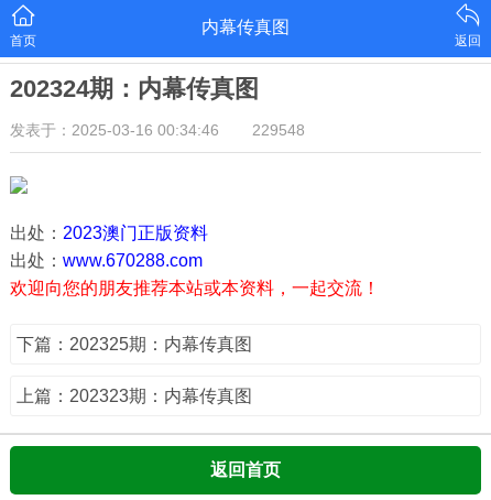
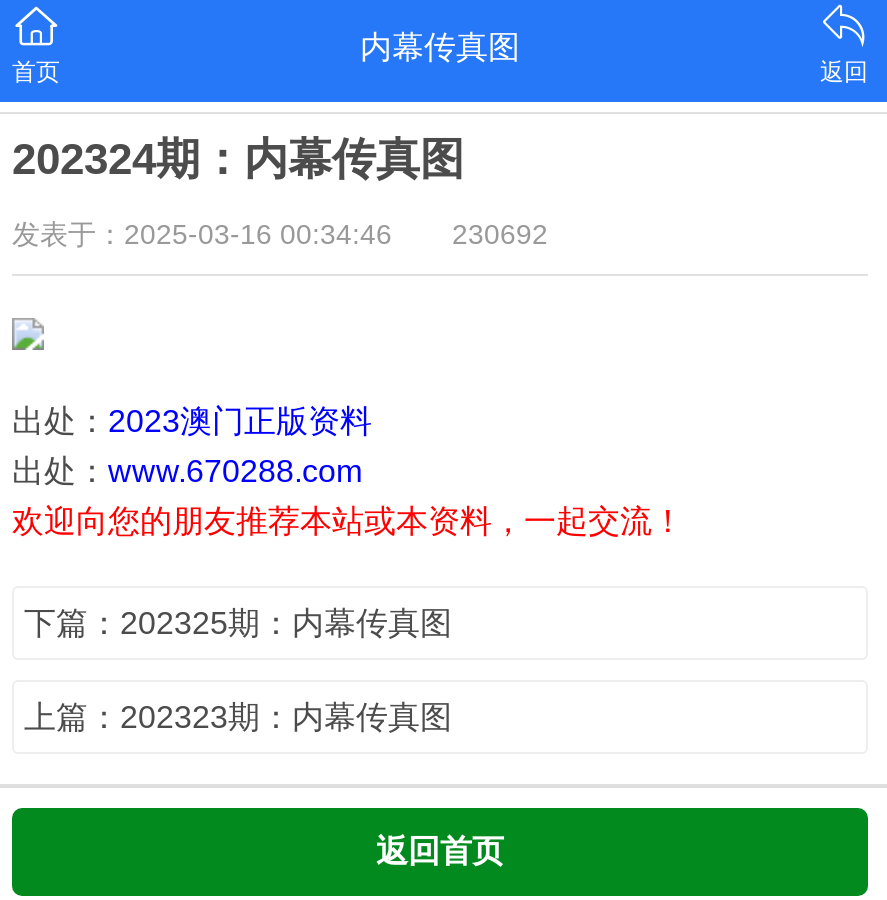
[10,121,305,139] 发表于：2025-03-16 00:34:46 229548 -> [12,218,548,250] 发表于：2025-03-16 00:34:46 230692

